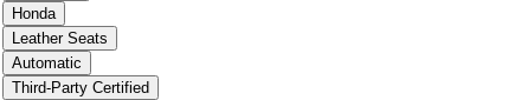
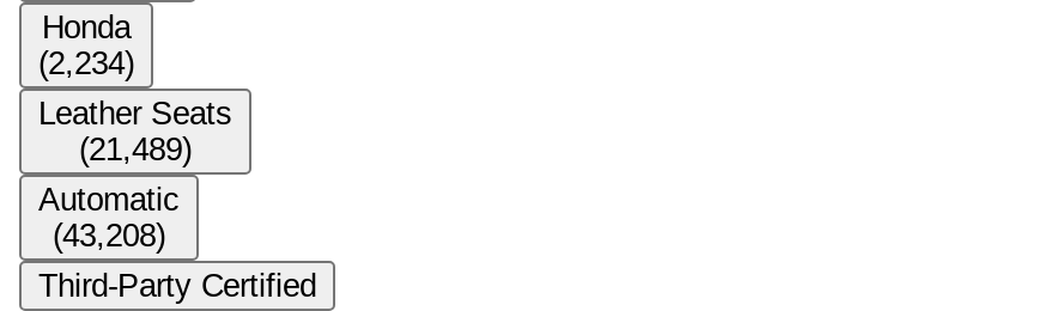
none -> [38,45,134,81] (2,234)
none -> [79,131,192,167] (21,489)
none -> [53,217,165,253] (43,208)

